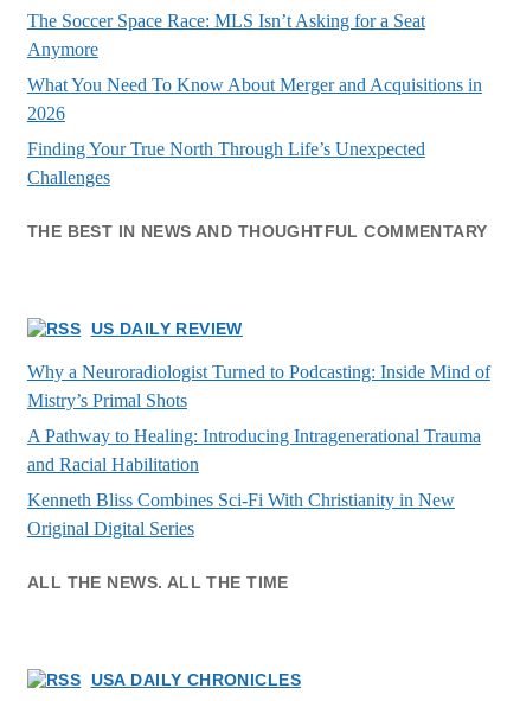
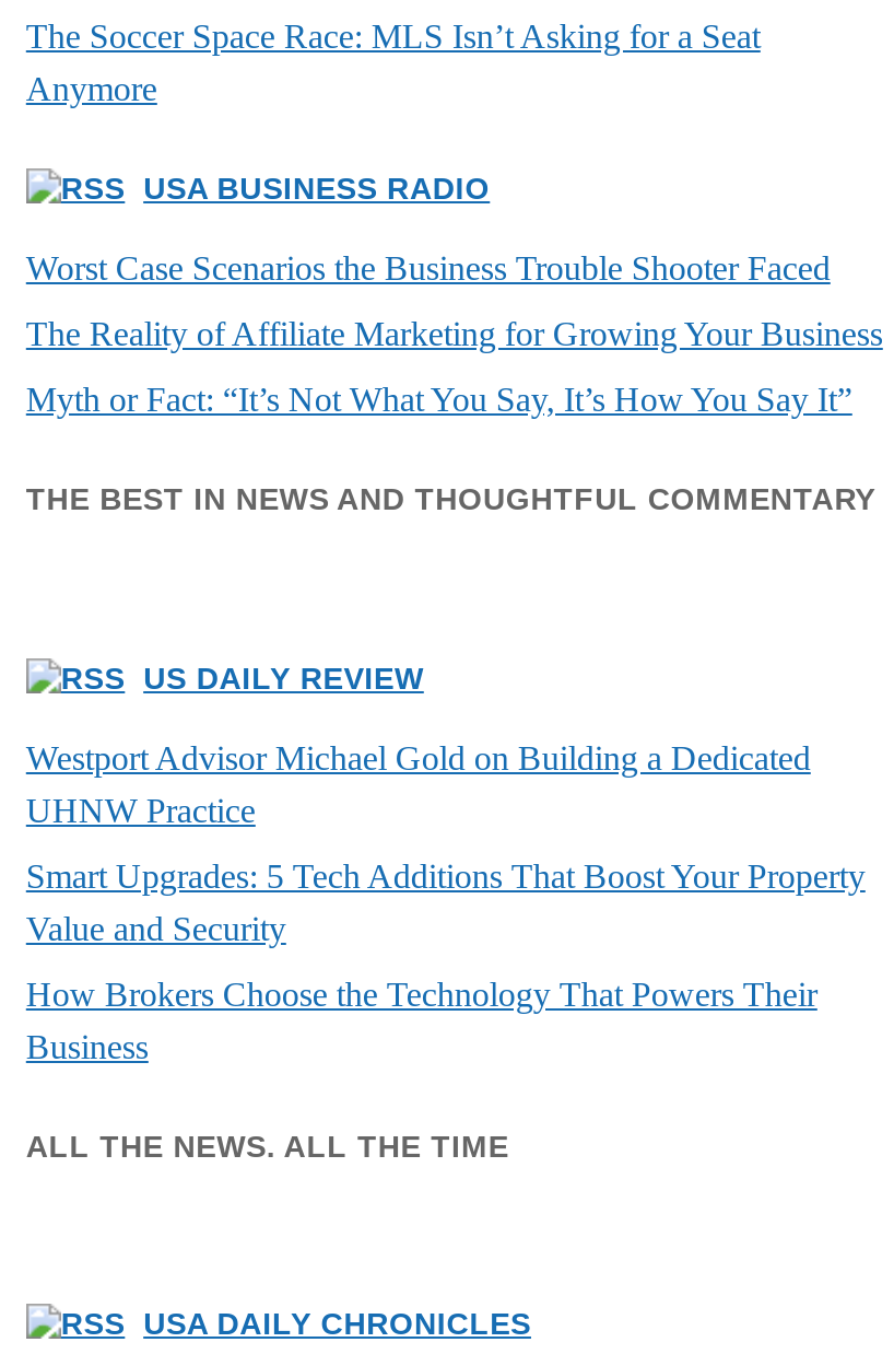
[27,75,482,188] What You Need To Know About Merger and Acquisitions in | 2026 | Finding Your True North Through Life’s Unexpected | Challenges -> [26,171,883,418] USA BUSINESS RADIO | Worst Case Scenarios the Business Trouble Shooter Faced | The Reality of Affiliate Marketing for Growing Your Business | Myth or Fact: “It’s Not What You Say, It’s How You Say It”
[27,362,490,410] Why a Neuroradiologist Turned to Podcasting: Inside Mind of | Mistry’s Primal Shots -> [26,739,811,828] Westport Advisor Michael Gold on Building a Dedicated | UHNW Practice
[27,426,481,474] A Pathway to Healing: Introducing Intragenerational Trauma | and Racial Habilitation -> [26,857,865,946] Smart Upgrades: 5 Tech Additions That Boost Your Property | Value and Security
[27,490,455,538] Kenneth Bliss Combines Sci-Fi With Christianity in New | Original Digital Series -> [26,975,817,1065] How Brokers Choose the Technology That Powers Their | Business

